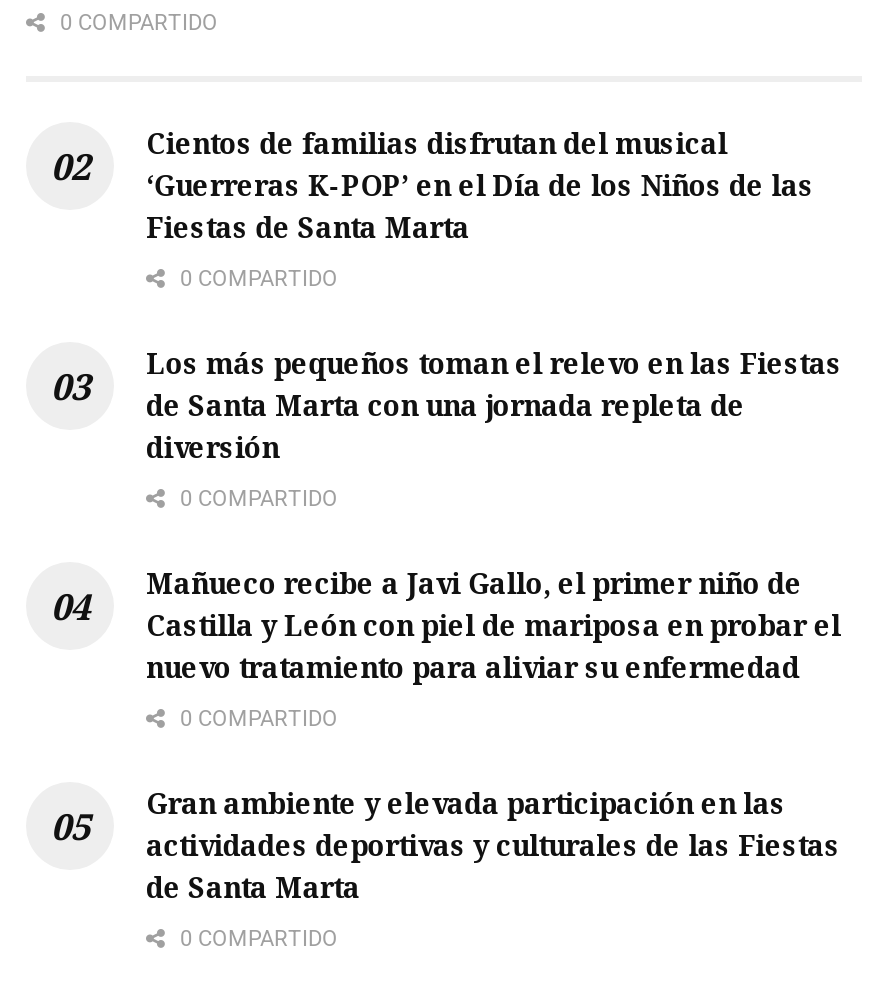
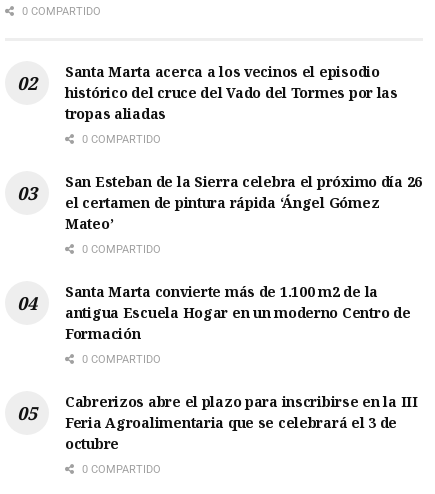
[146,124,814,246] Cientos de familias disfrutan del musical | ‘Guerreras K-POP’ en el Día de los Niños de las | Fiestas de Santa Marta -> [65,62,398,123] Santa Marta acerca a los vecinos el episodio | histórico del cruce del Vado del Tormes por las | tropas aliadas
[146,344,842,466] Los más pequeños toman el relevo en las Fiestas | de Santa Marta con una jornada repleta de | diversión -> [65,172,422,233] San Esteban de la Sierra celebra el próximo día 26 | el certamen de pintura rápida ‘Ángel Gómez | Mateo’
[146,564,841,686] Mañueco recibe a Javi Gallo, el primer niño de | Castilla y León con piel de mariposa en probar el | nuevo tratamiento para aliviar su enfermedad -> [65,282,410,343] Santa Marta convierte más de 1.100 m2 de la | antigua Escuela Hogar en un moderno Centro de | Formación
[146,784,840,906] Gran ambiente y elevada participación en las | actividades deportivas y culturales de las Fiestas | de Santa Marta -> [65,392,418,453] Cabrerizos abre el plazo para inscribirse en la III | Feria Agroalimentaria que se celebrará el 3 de | octubre

